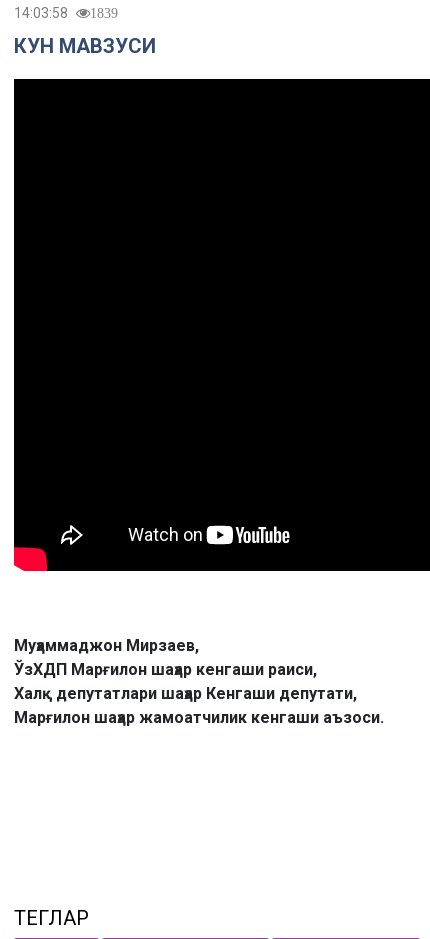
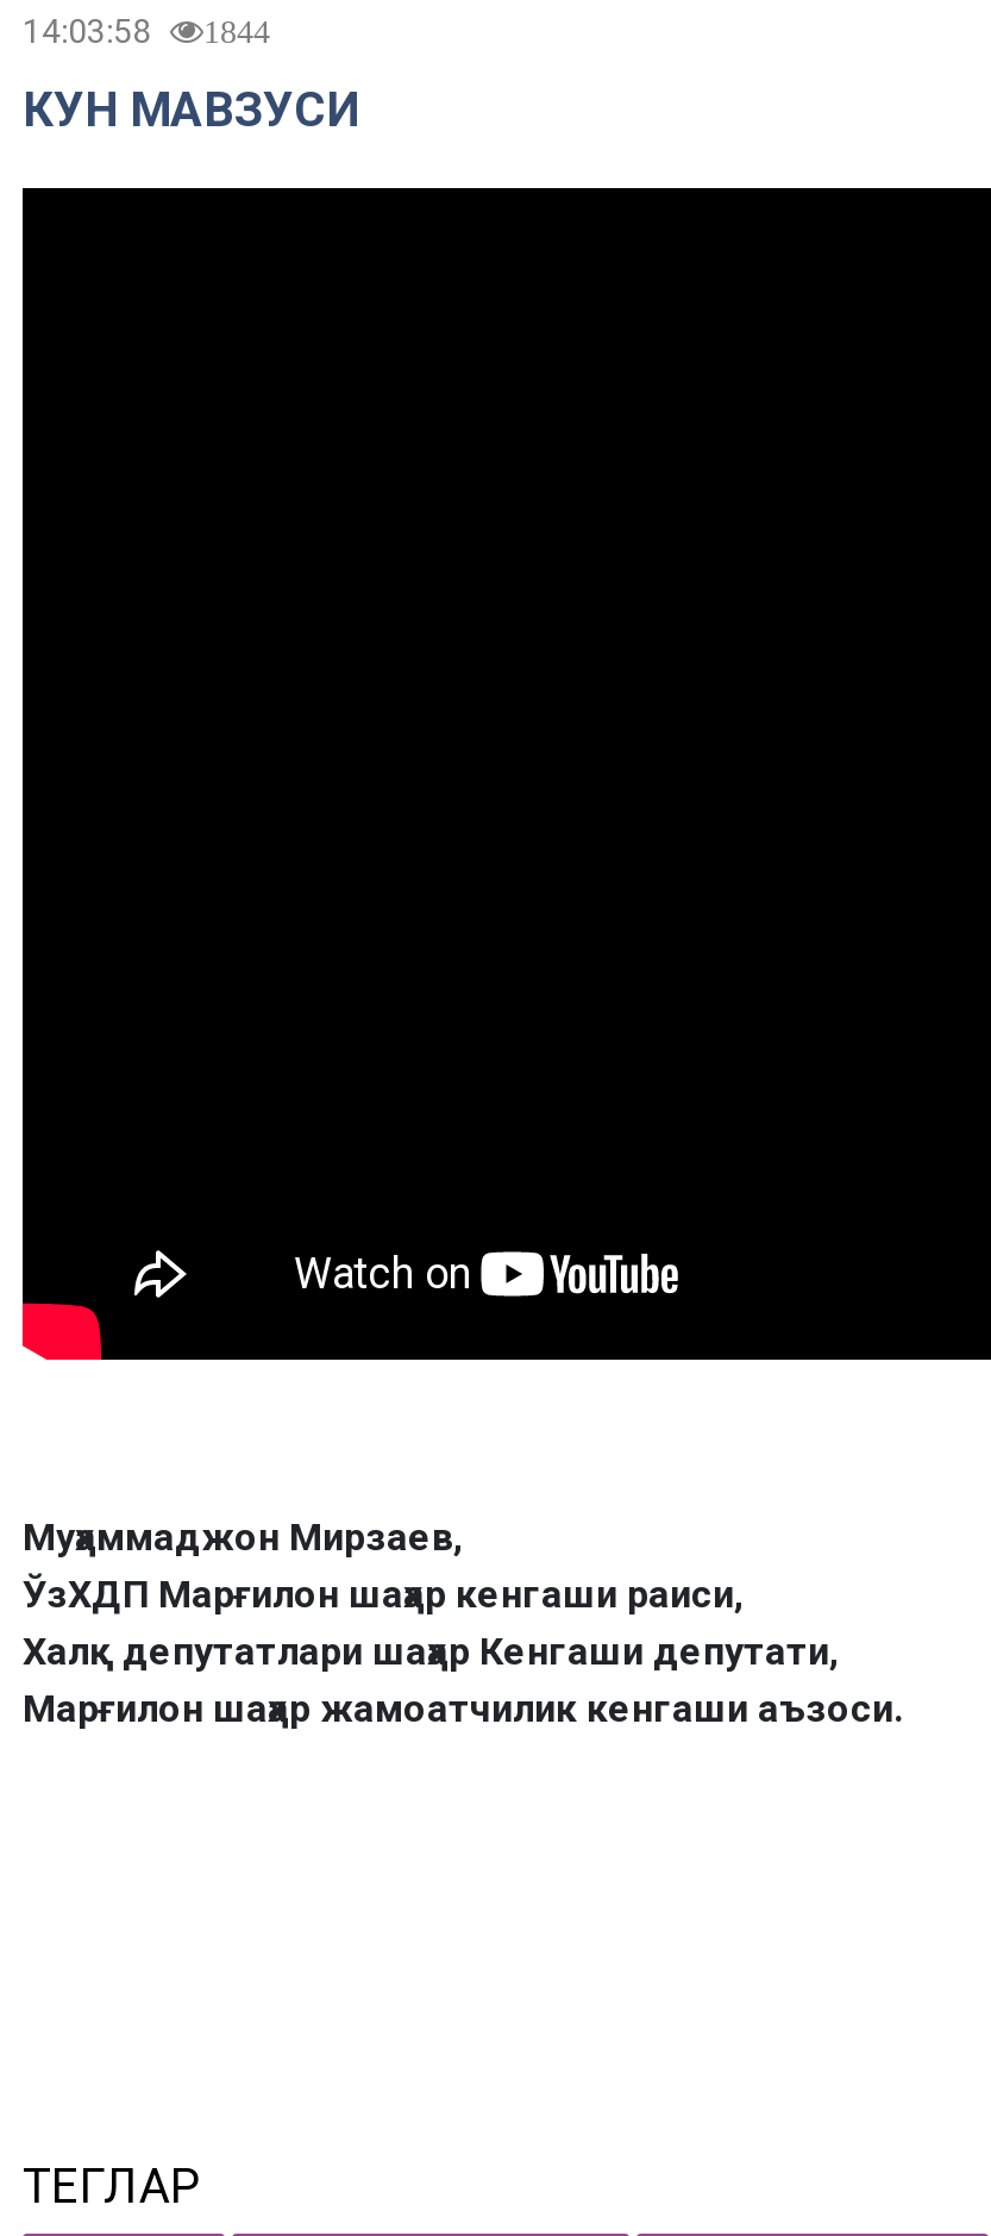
[14,5,118,21] 14:03:58 1839 -> [23,12,270,50] 14:03:58 1844

